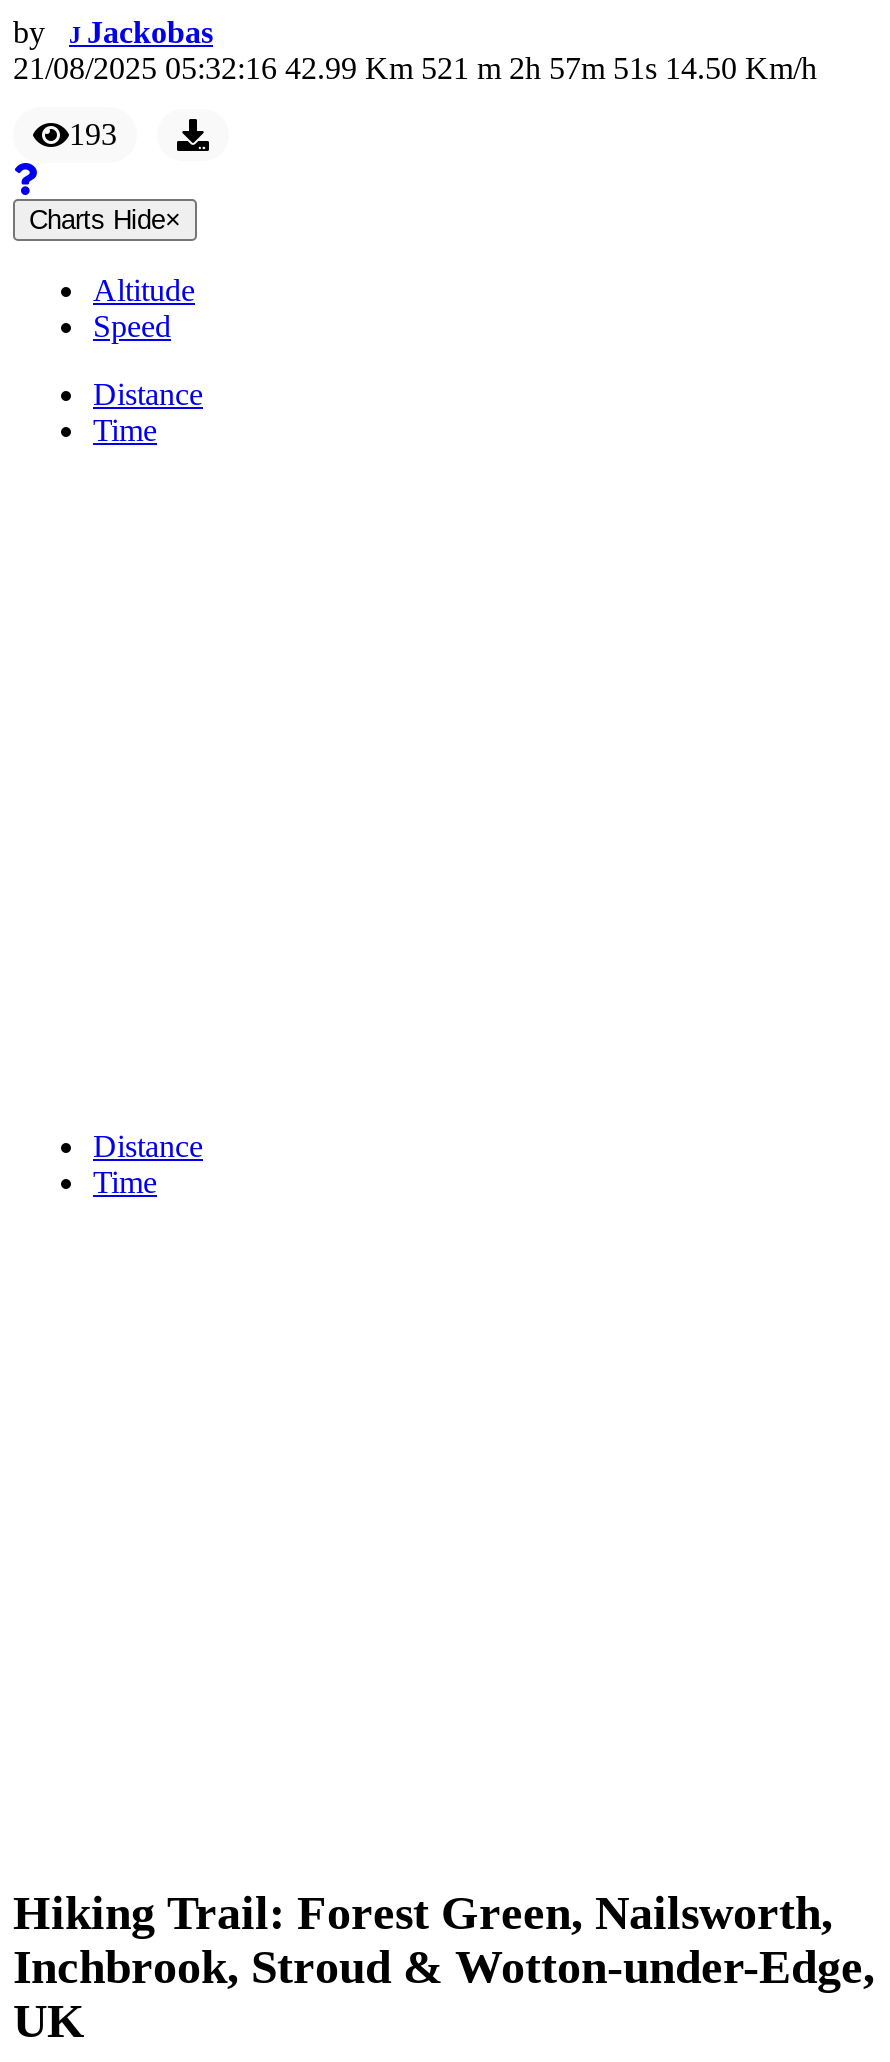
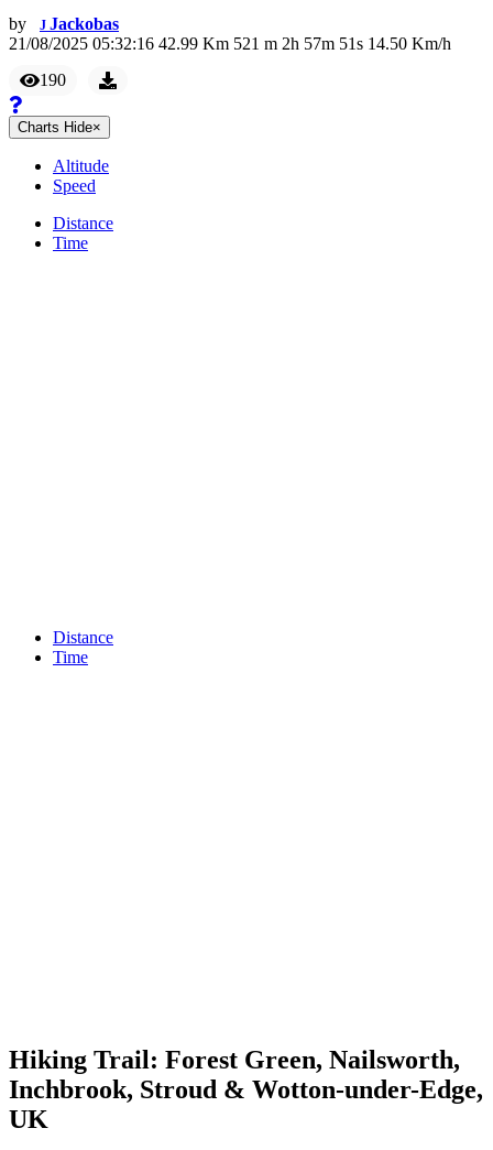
[69,116,117,150] 193 -> [40,70,66,89] 190

